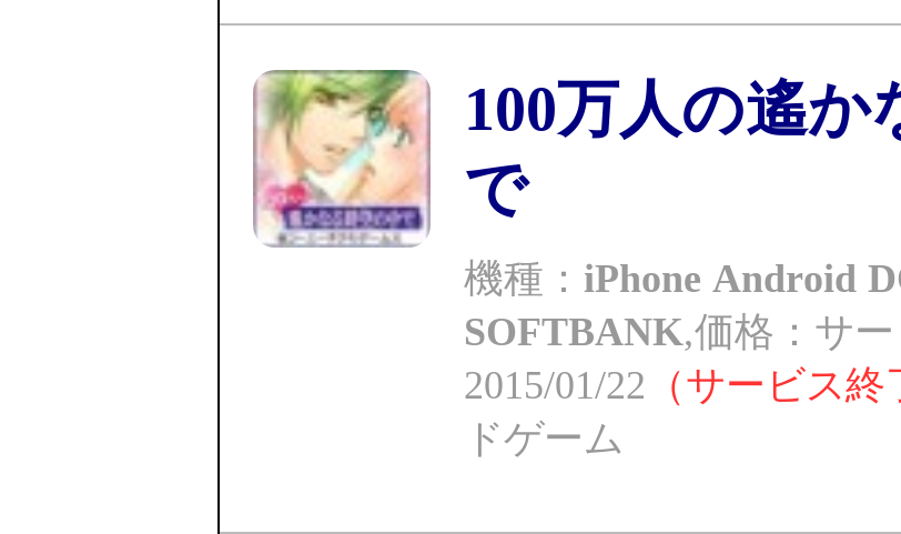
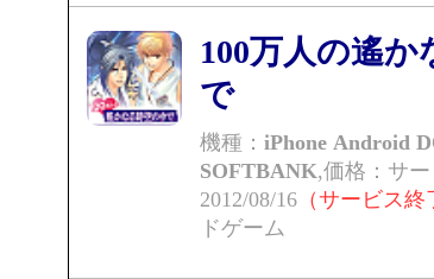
[253,68,431,248] [image] -> [86,30,183,125] [image]
[464,363,646,407] 2015/01/22 -> [200,188,297,211] 2012/08/16

